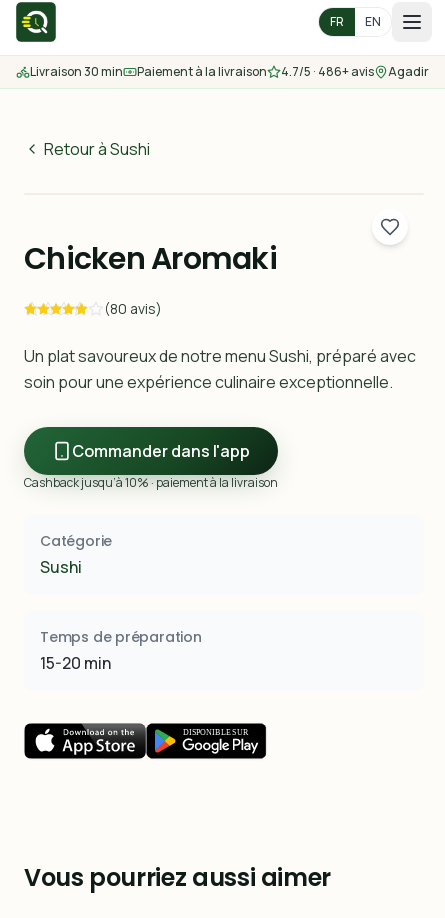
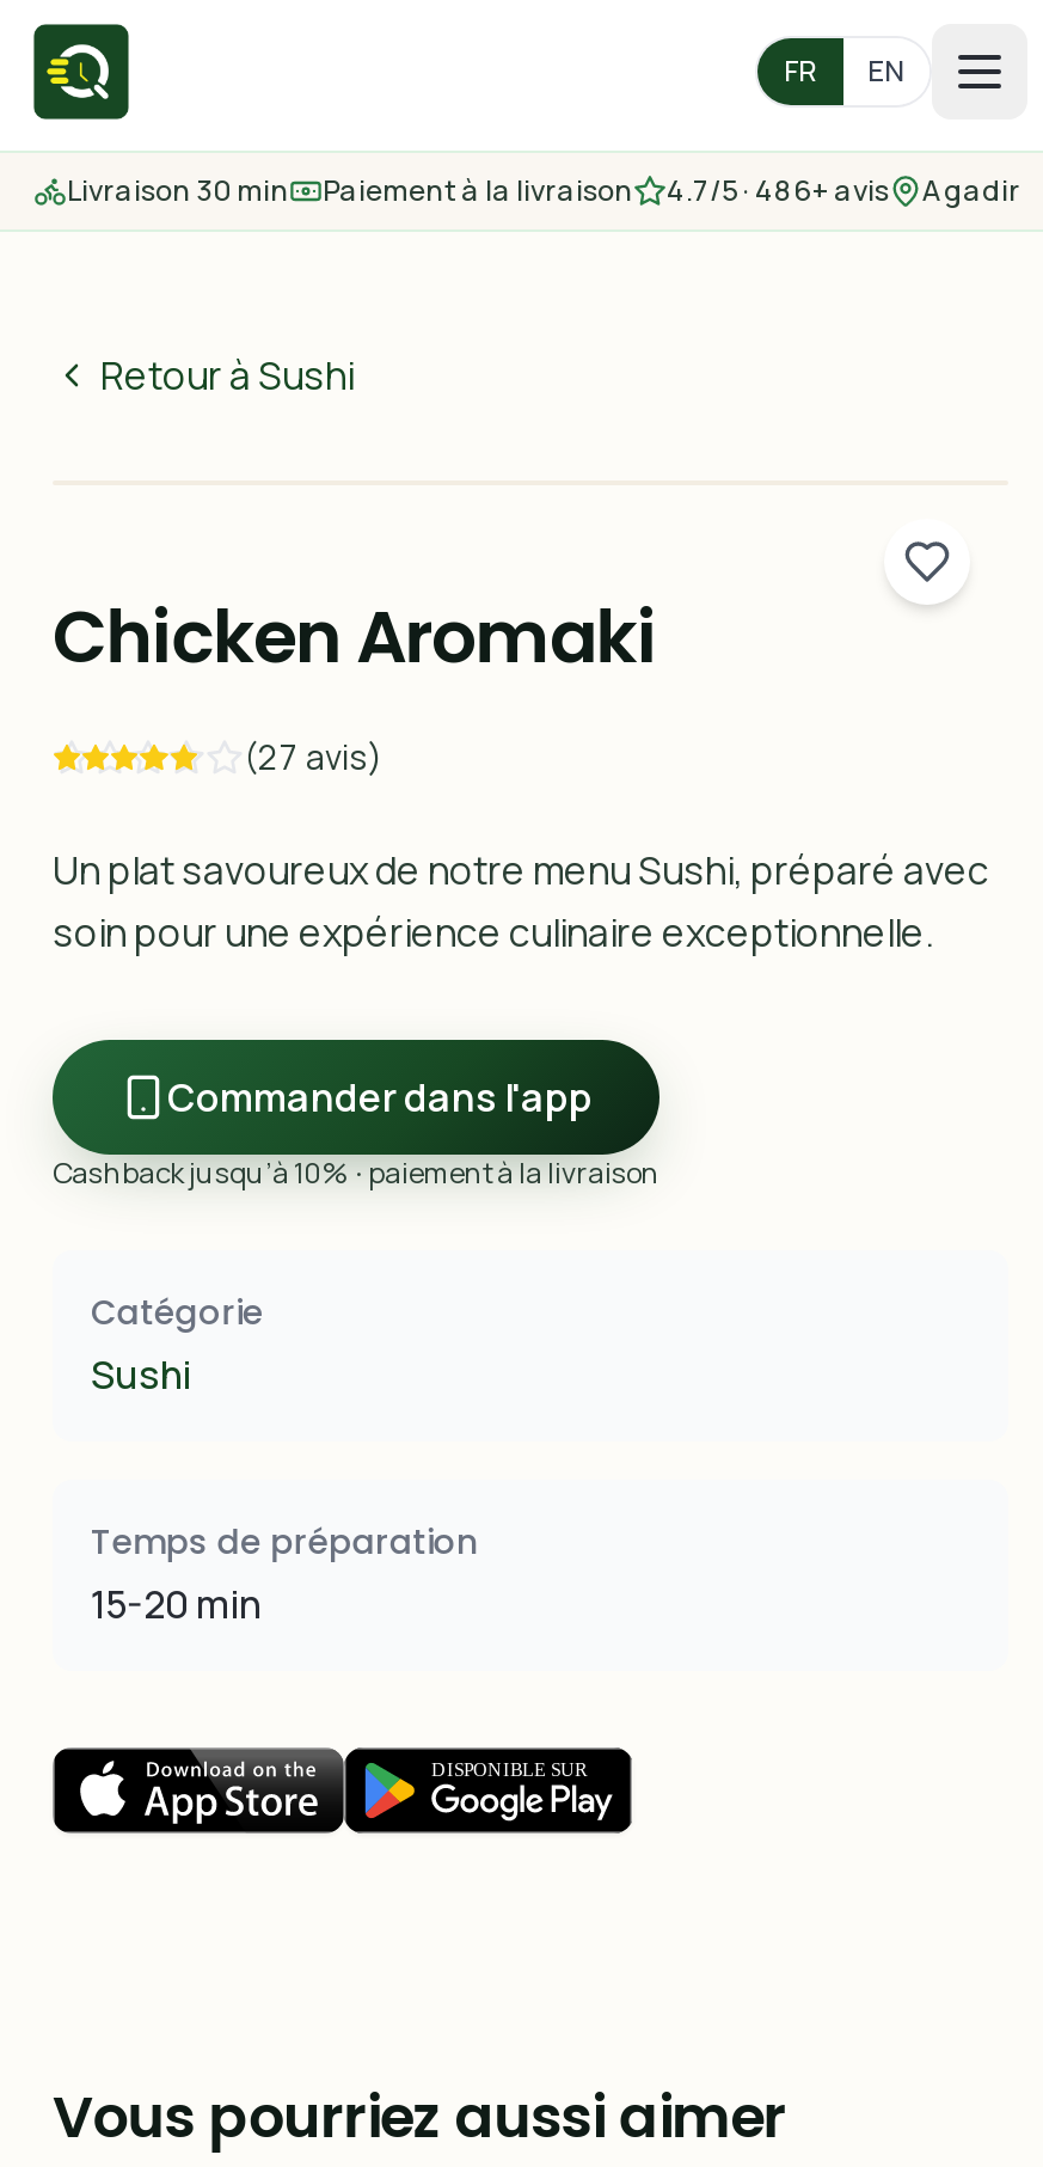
[104,299,162,318] (80 avis) -> [244,734,382,779] (27 avis)

